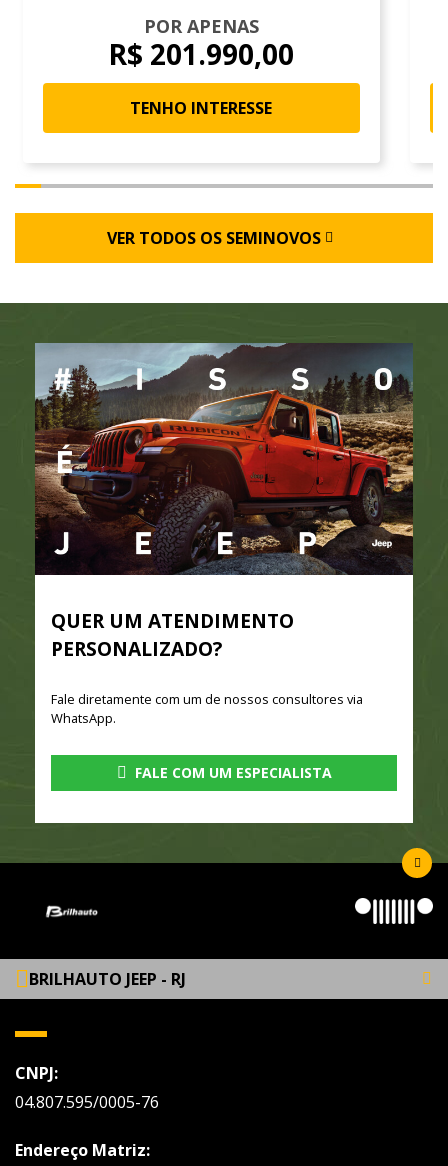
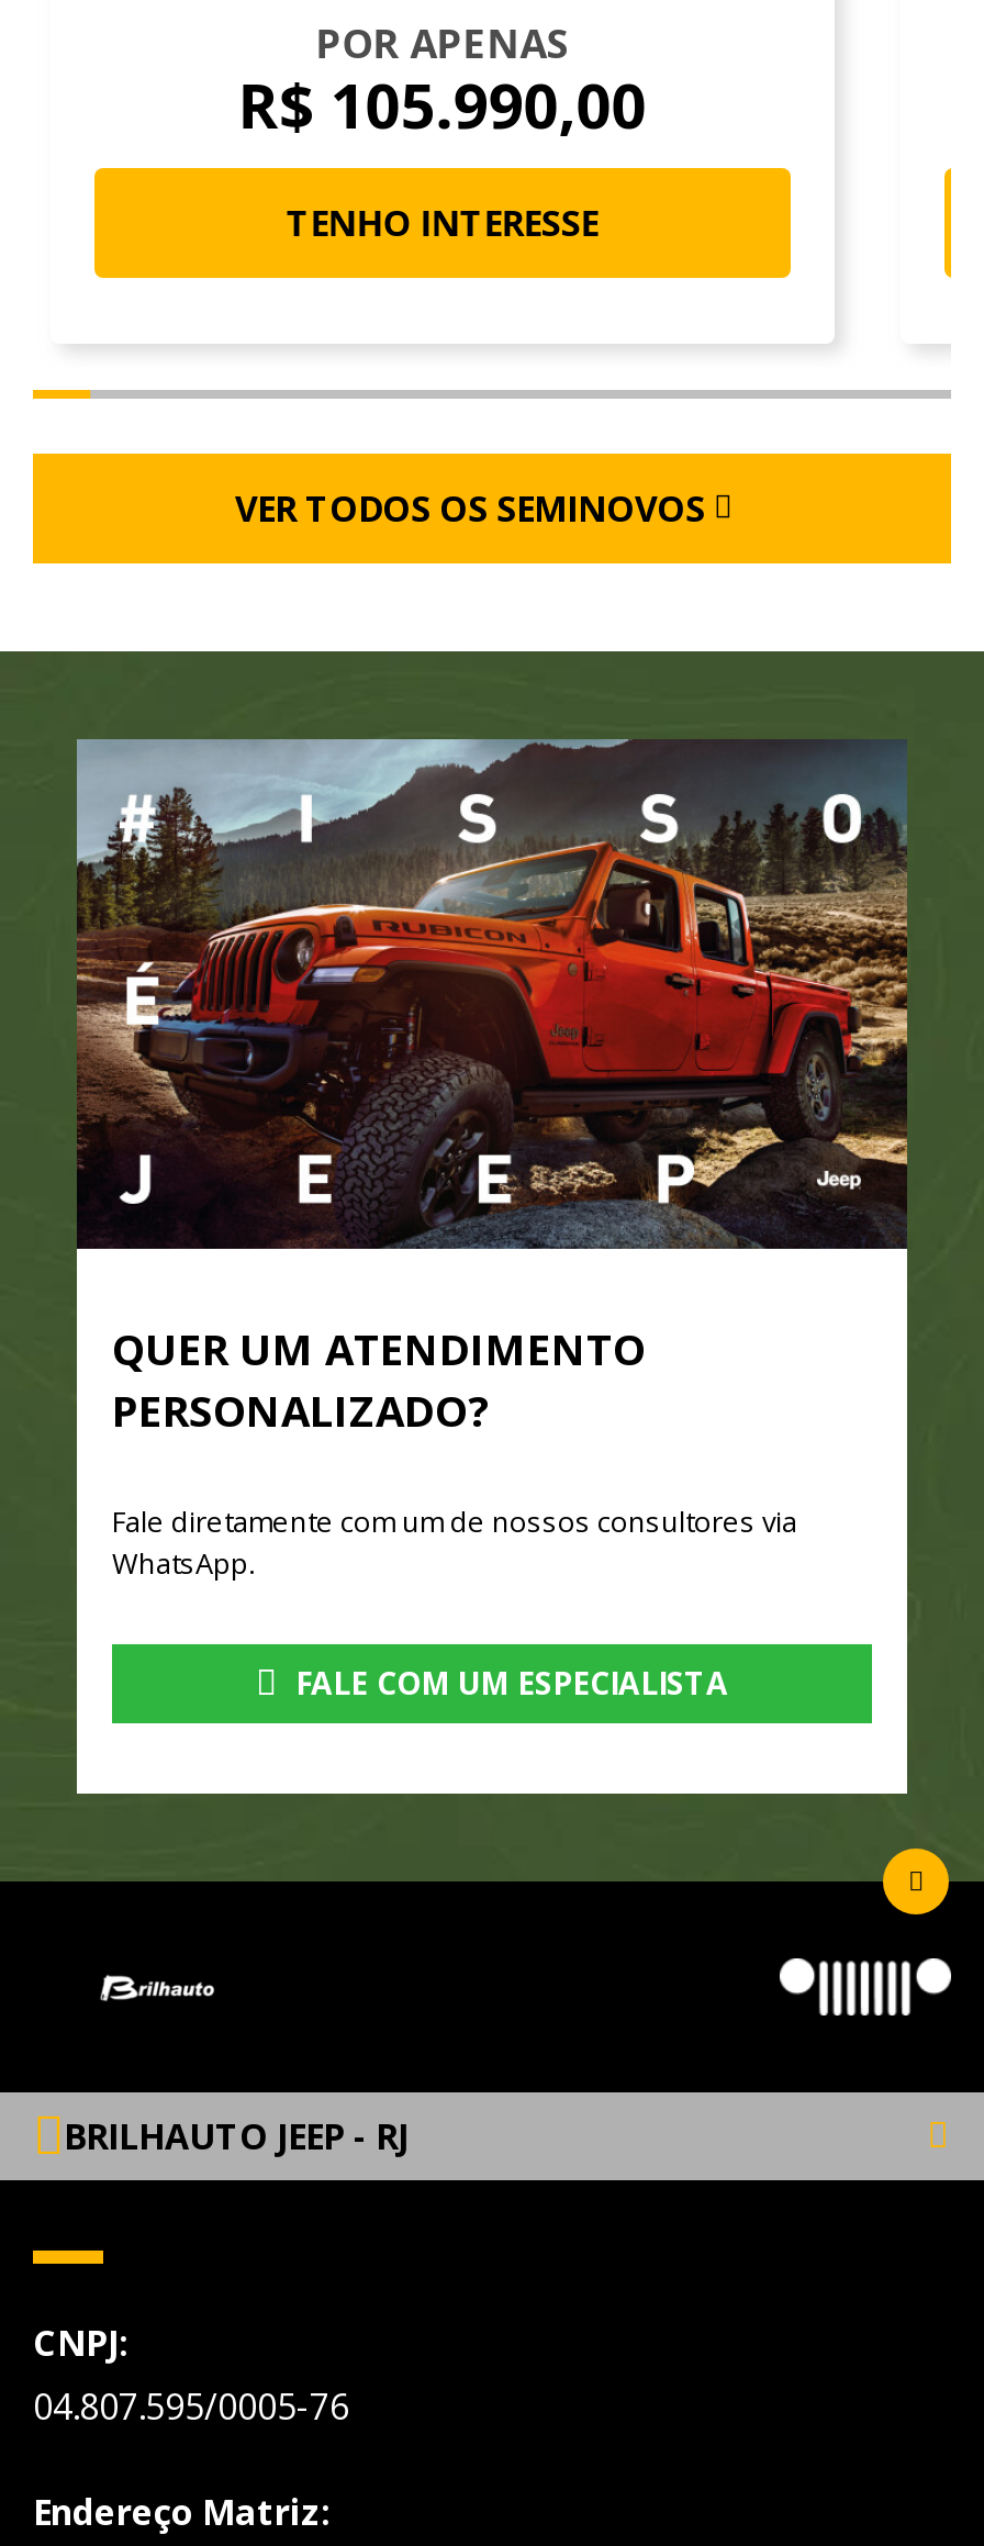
[108,35,294,73] R$ 201.990,00 -> [238,64,646,147] R$ 105.990,00

